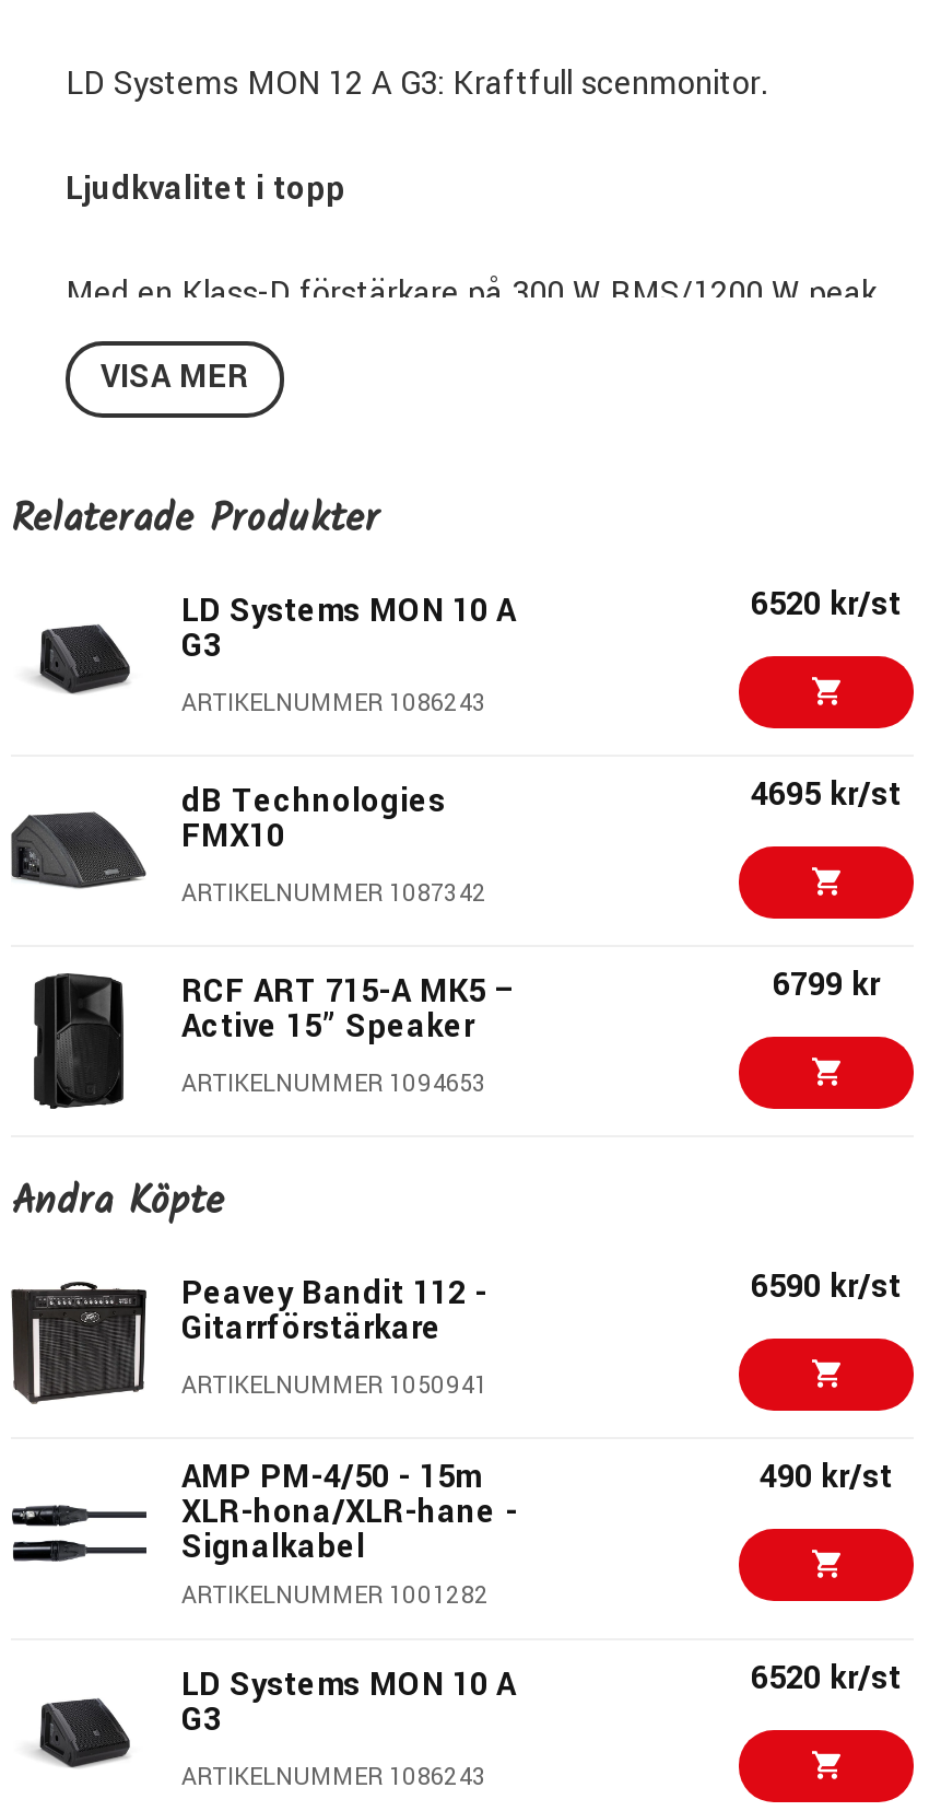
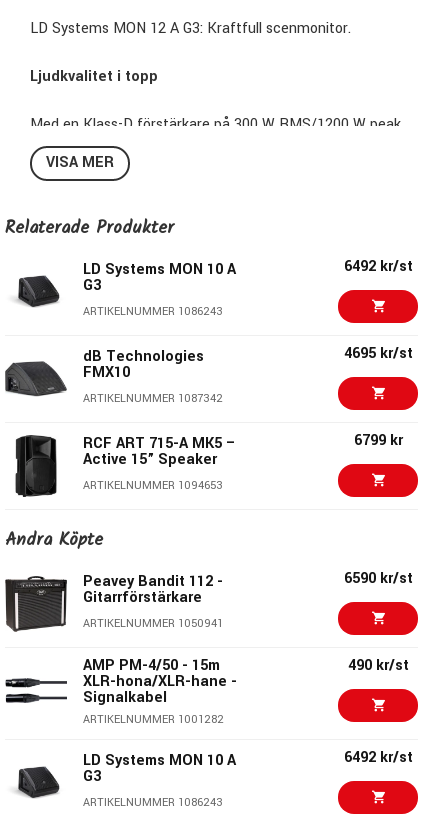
[751,581,902,627] 6520 kr/st -> [343,256,412,277] 6492 kr/st
[751,1655,902,1701] 6520 kr/st -> [343,747,412,768] 6492 kr/st

